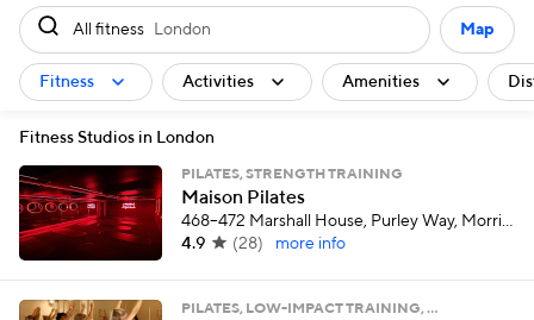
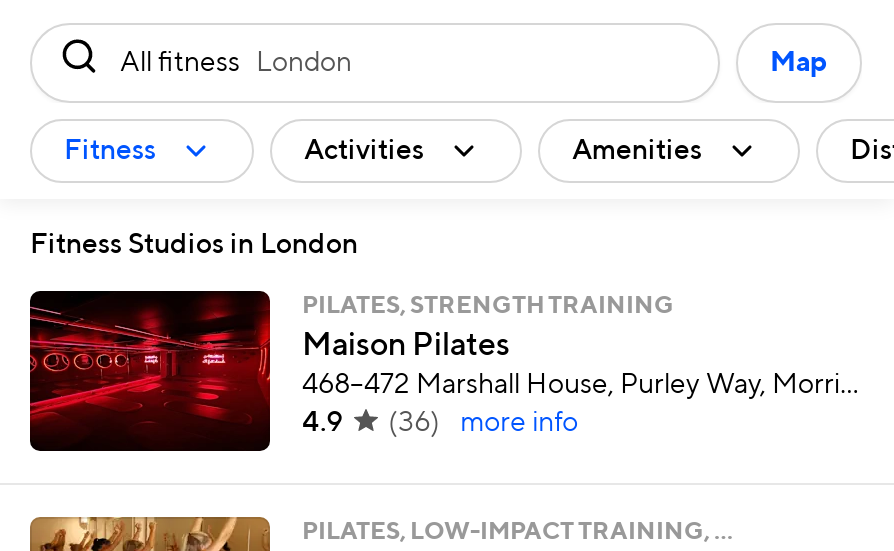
[181,236,346,252] 4.9 (28) more info -> [302,409,578,437] 4.9 (36) more info

